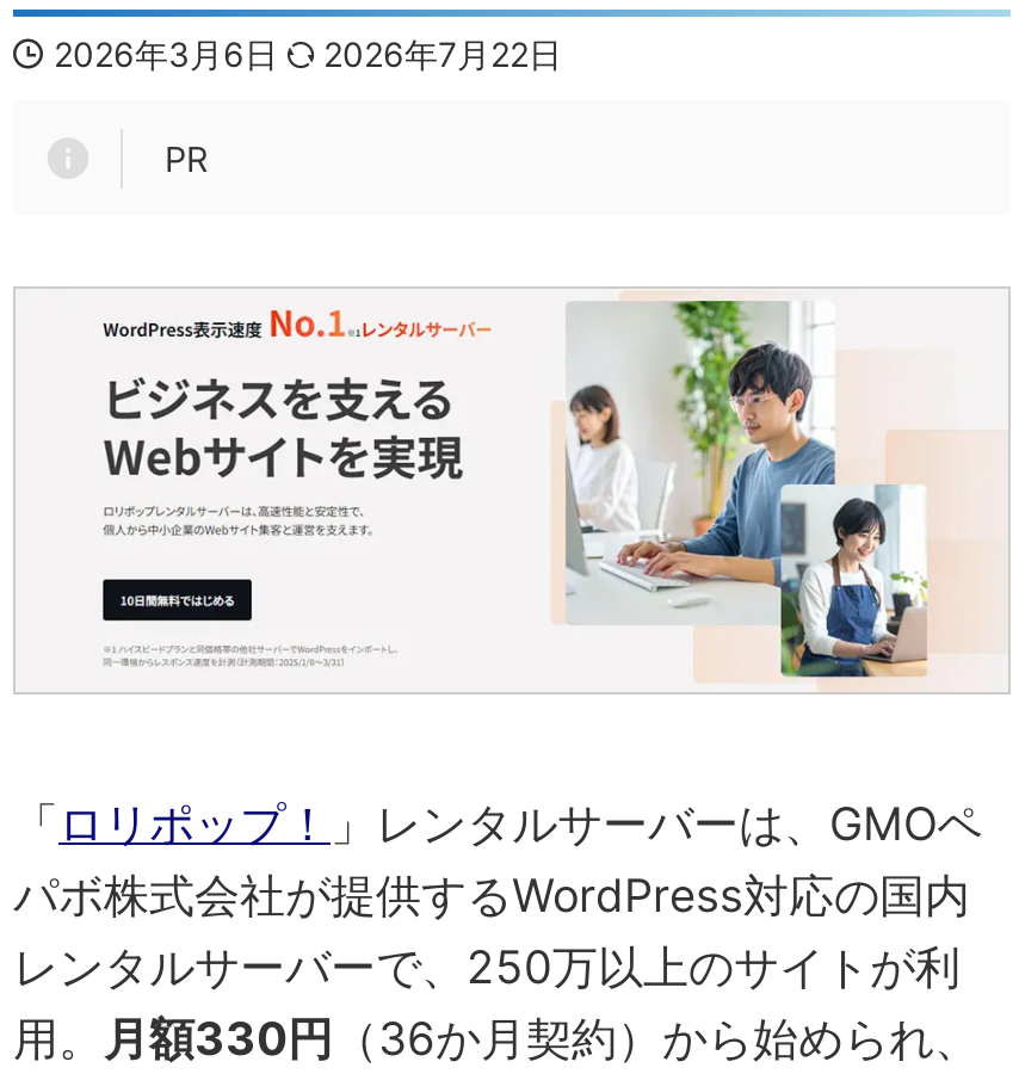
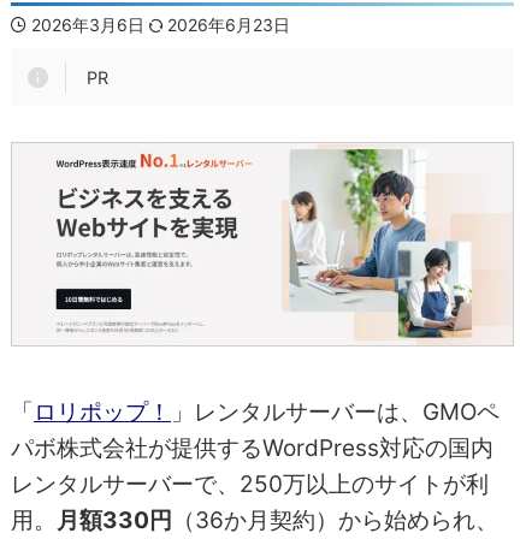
[54,33,562,74] 2026年3月6日 2026年7月22日 -> [31,14,290,35] 2026年3月6日 2026年6月23日

